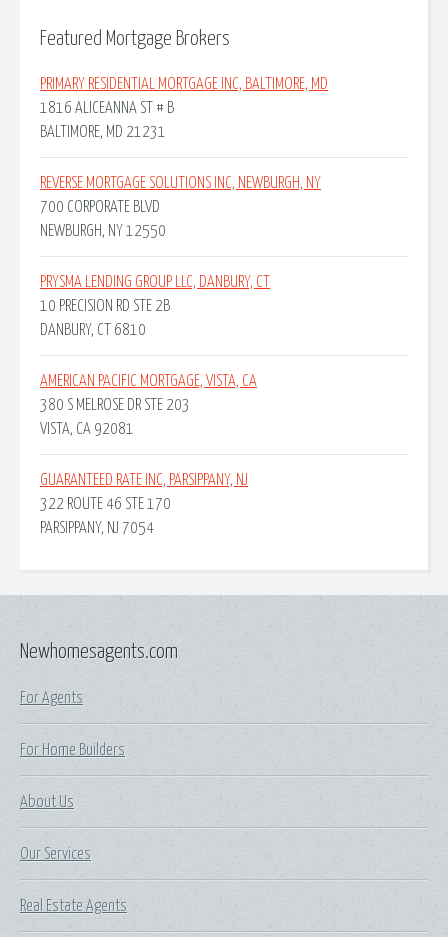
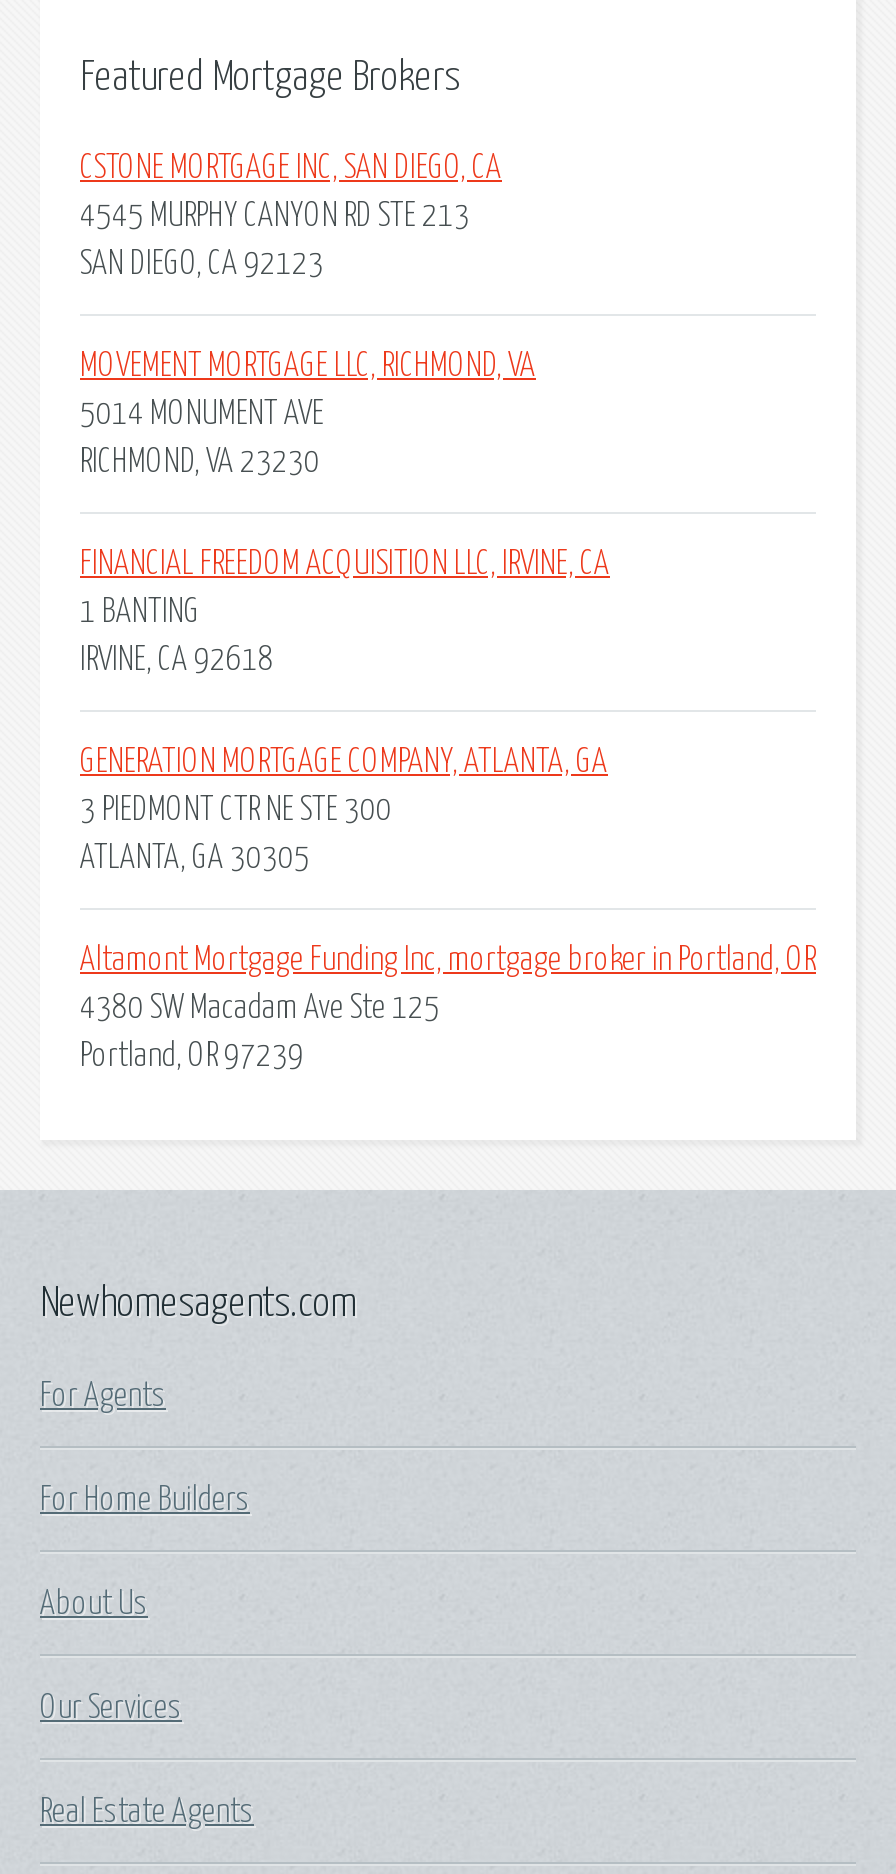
[40,76,328,92] PRIMARY RESIDENTIAL MORTGAGE INC, BALTIMORE, MD -> [80,153,502,185] CSTONE MORTGAGE INC, SAN DIEGO, CA
[40,100,174,116] 1816 ALICEANNA ST # B -> [80,201,470,233] 4545 MURPHY CANYON RD STE 213
[40,124,166,140] BALTIMORE, MD 21231 -> [80,249,324,281] SAN DIEGO, CA 92123
[40,175,321,191] REVERSE MORTGAGE SOLUTIONS INC, NEWBURGH, NY -> [80,351,536,383] MOVEMENT MORTGAGE LLC, RICHMOND, VA
[40,199,160,215] 700 CORPORATE BLVD -> [80,399,324,431] 5014 MONUMENT AVE
[40,223,166,239] NEWBURGH, NY 12550 -> [80,447,320,479] RICHMOND, VA 23230
[40,274,270,290] PRYSMA LENDING GROUP LLC, DANBURY, CT -> [80,549,610,581] FINANCIAL FREEDOM ACQUISITION LLC, IRVINE, CA
[40,298,170,314] 10 PRECISION RD STE 2B -> [80,597,200,629] 1 BANTING
[40,322,146,338] DANBURY, CT 6810 -> [80,645,274,677] IRVINE, CA 92618
[40,373,257,389] AMERICAN PACIFIC MORTGAGE, VISTA, CA -> [80,747,608,779] GENERATION MORTGAGE COMPANY, ATLANTA, GA
[40,397,190,413] 380 S MELROSE DR STE 203 -> [80,795,392,827] 3 PIEDMONT CTR NE STE 300
[40,421,134,437] VISTA, CA 92081 -> [80,843,310,875] ATLANTA, GA 30305
[40,472,248,488] GUARANTEED RATE INC, PARSIPPANY, NJ -> [80,945,816,977] Altamont Mortgage Funding Inc, mortgage broker in Portland, OR
[40,496,171,512] 322 ROUTE 46 STE 170 -> [80,993,440,1025] 4380 SW Macadam Ave Ste 125
[40,520,154,536] PARSIPPANY, NJ 7054 -> [80,1041,304,1073] Portland, OR 97239

